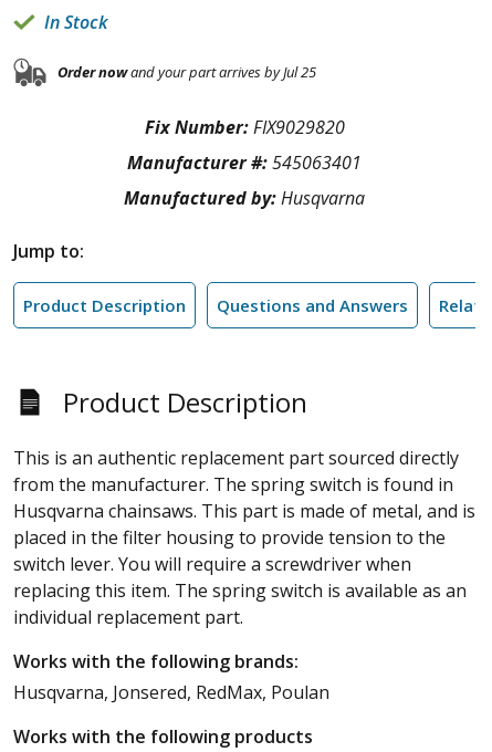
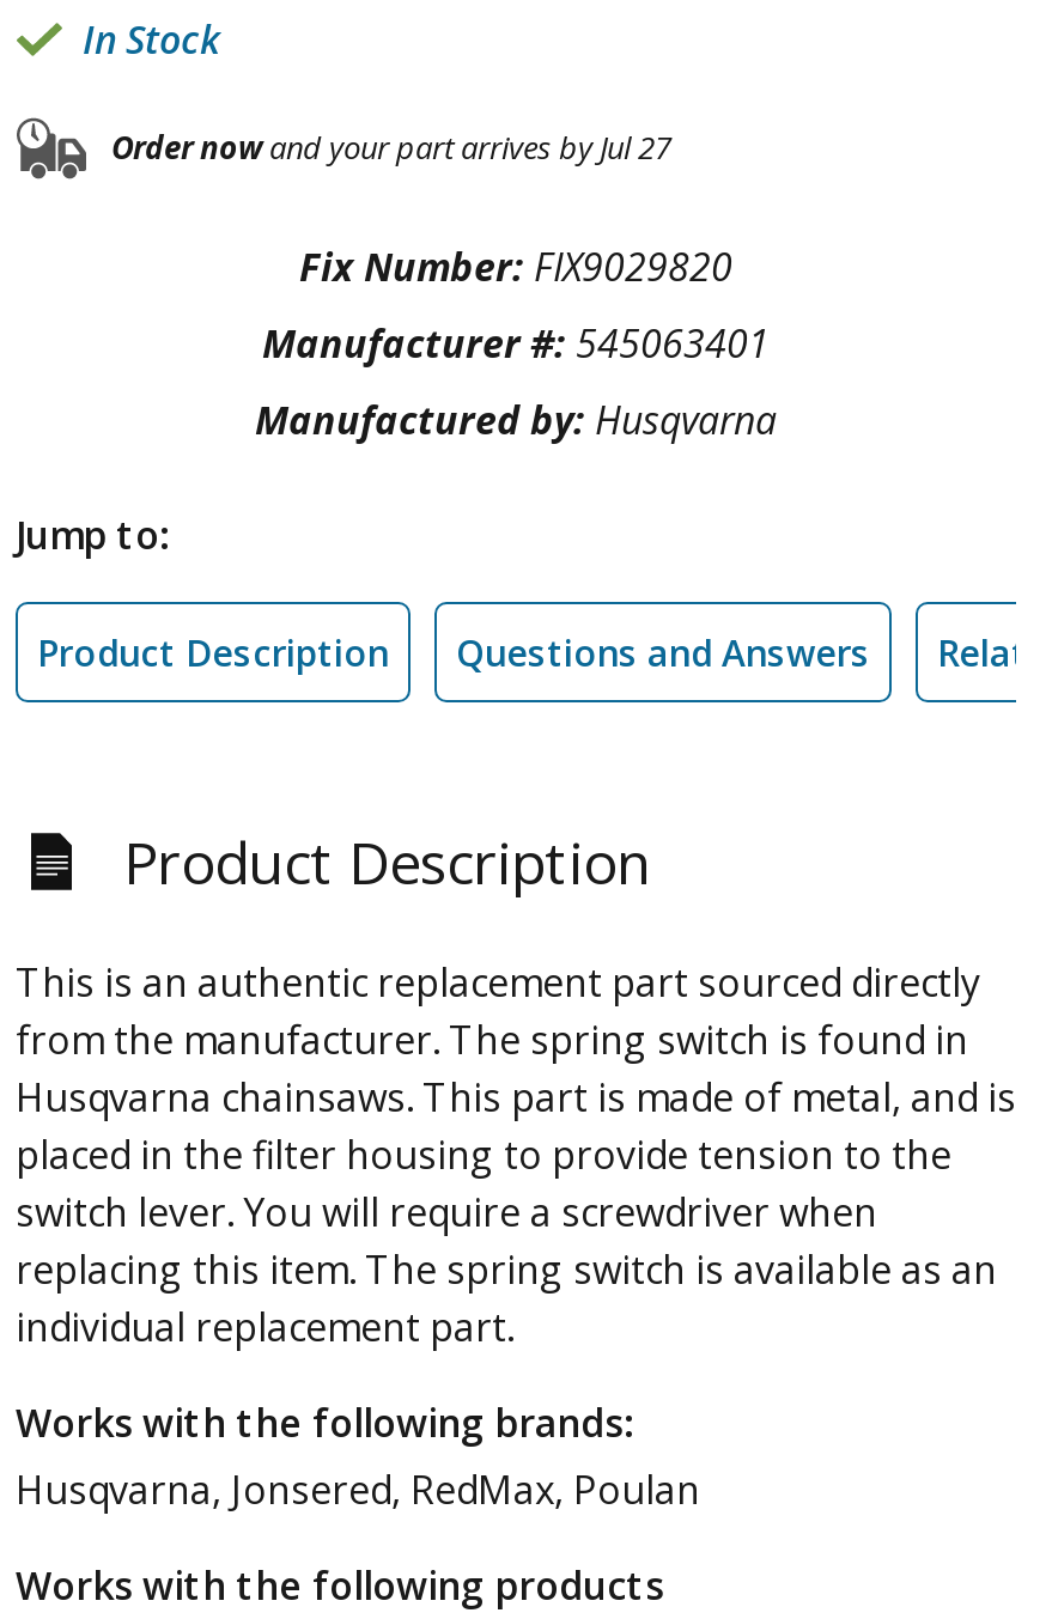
[57,62,316,82] Order nowand your part arrives by Jul 25 -> [111,126,671,169] Order nowand your part arrives by Jul 27

